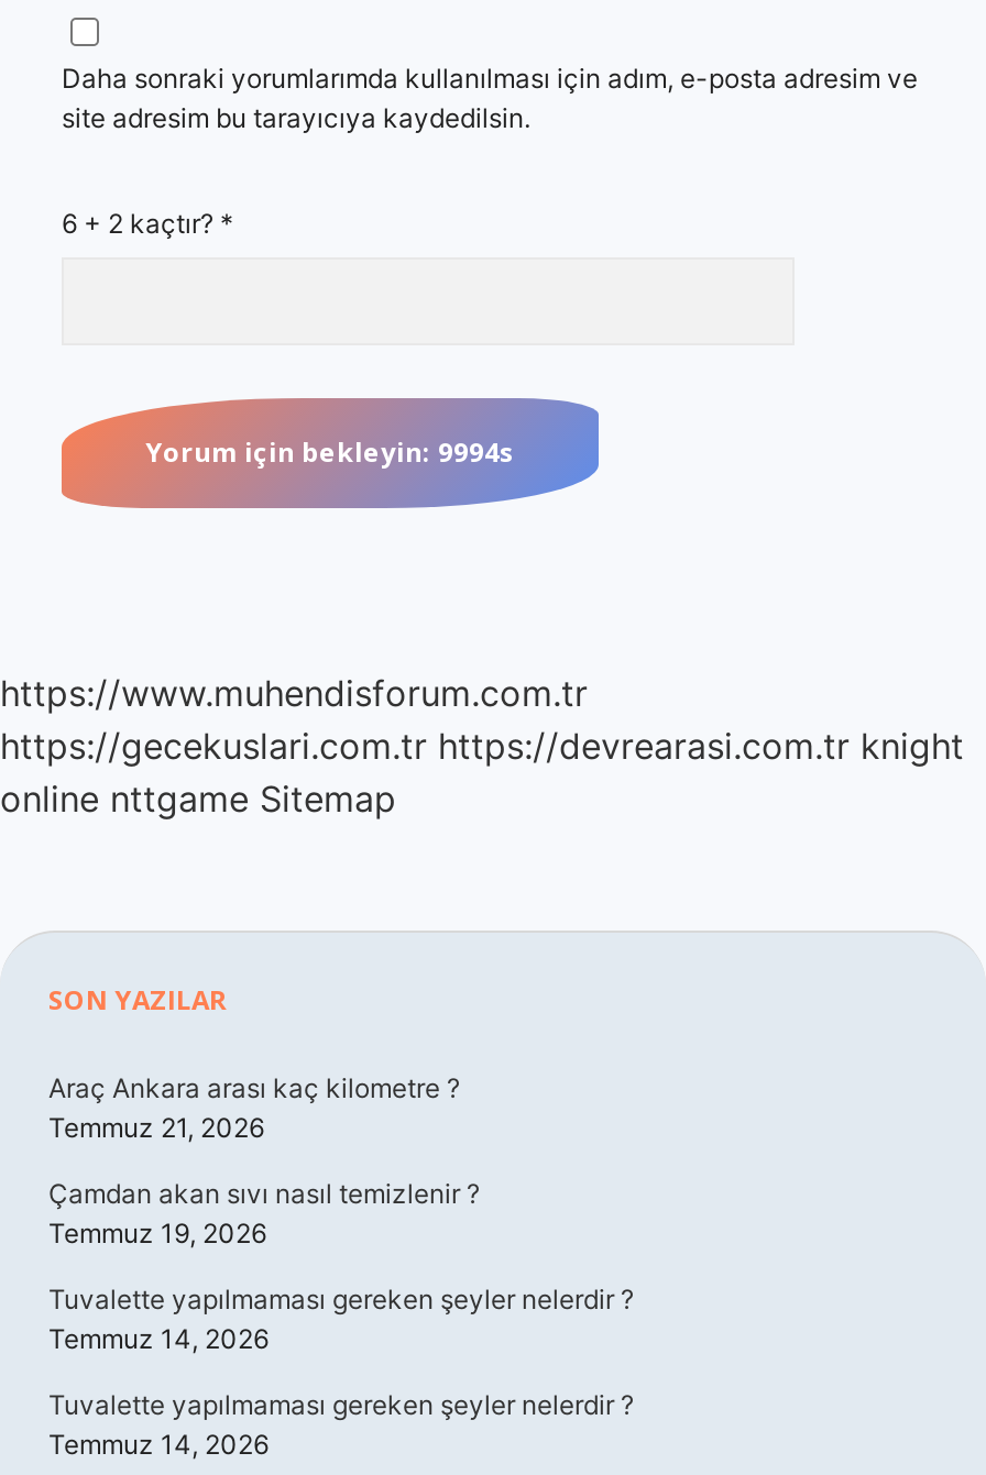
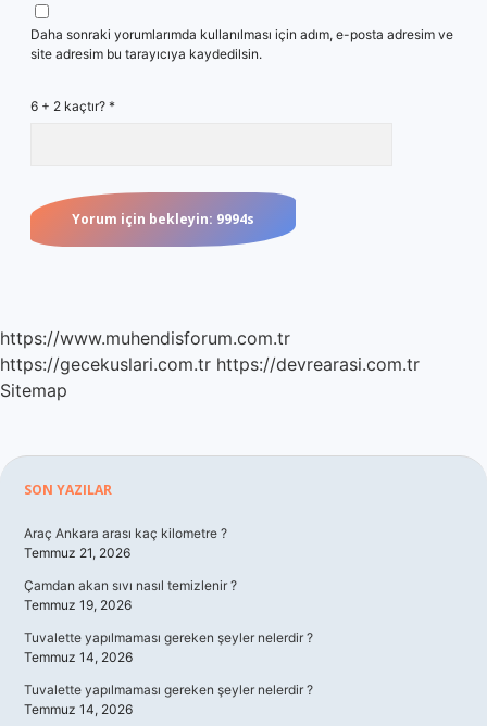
[0,724,964,821] https://gecekuslari.com.tr https://devrearasi.com.tr knight | online nttgame Sitemap -> [0,353,420,401] https://gecekuslari.com.tr https://devrearasi.com.tr | Sitemap

